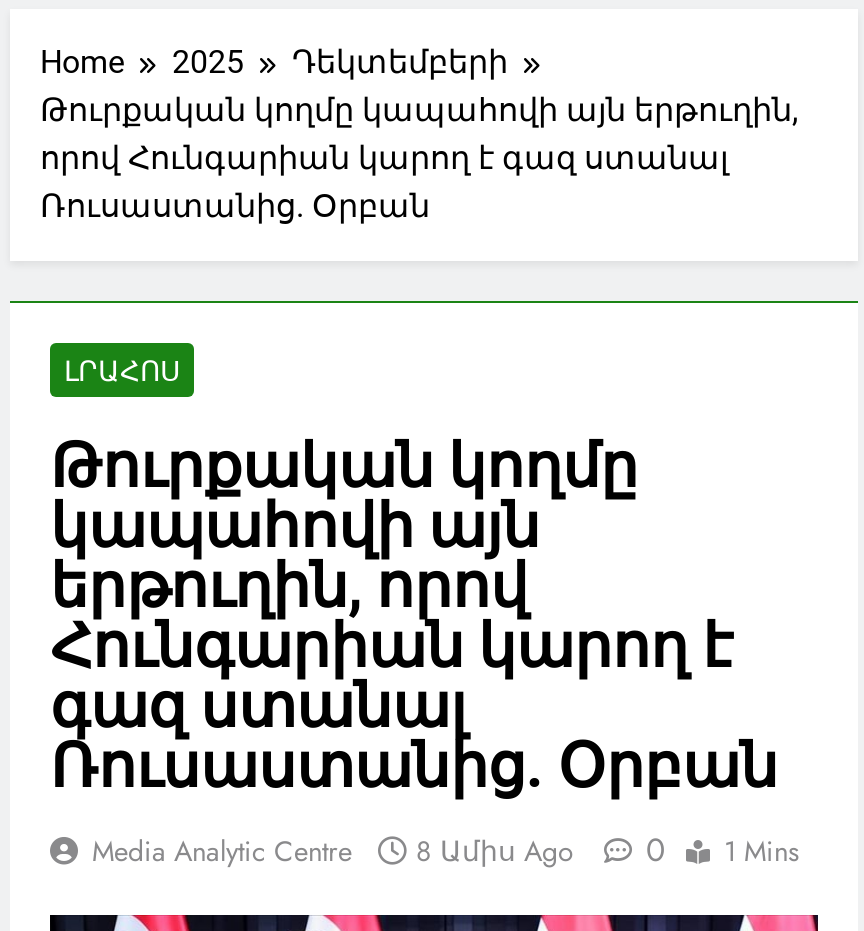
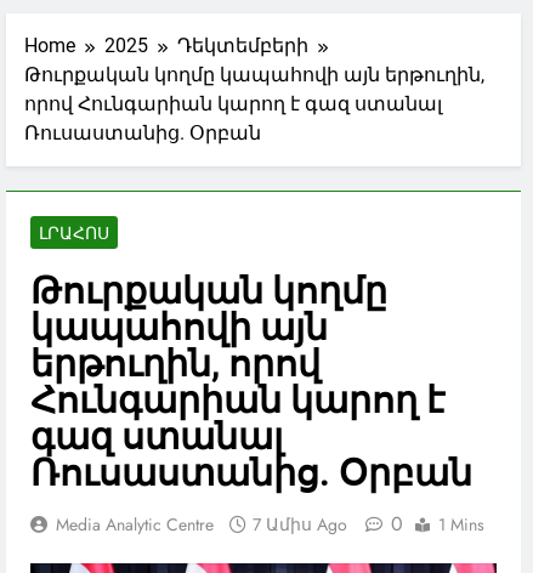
[92,827,800,873] Media Analytic Centre 8 Ամիս Ago 0 1 Mins -> [56,510,484,538] Media Analytic Centre 7 Ամիս Ago 0 1 Mins

